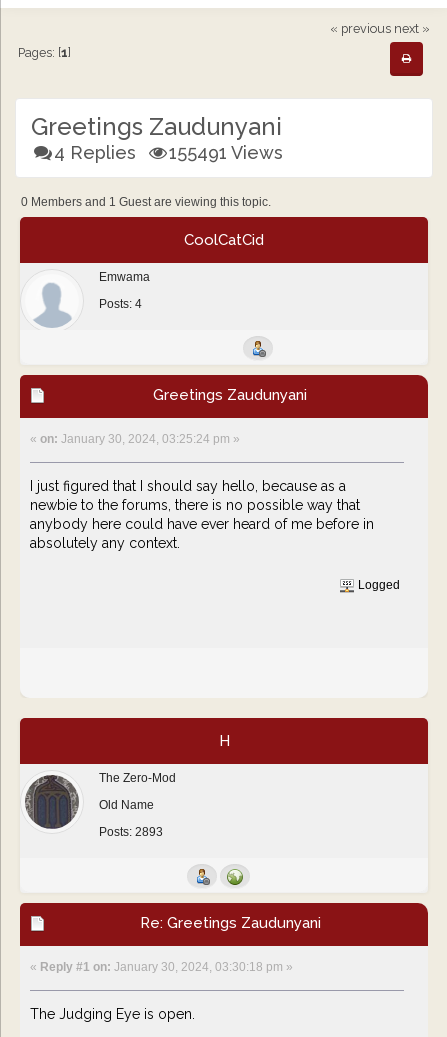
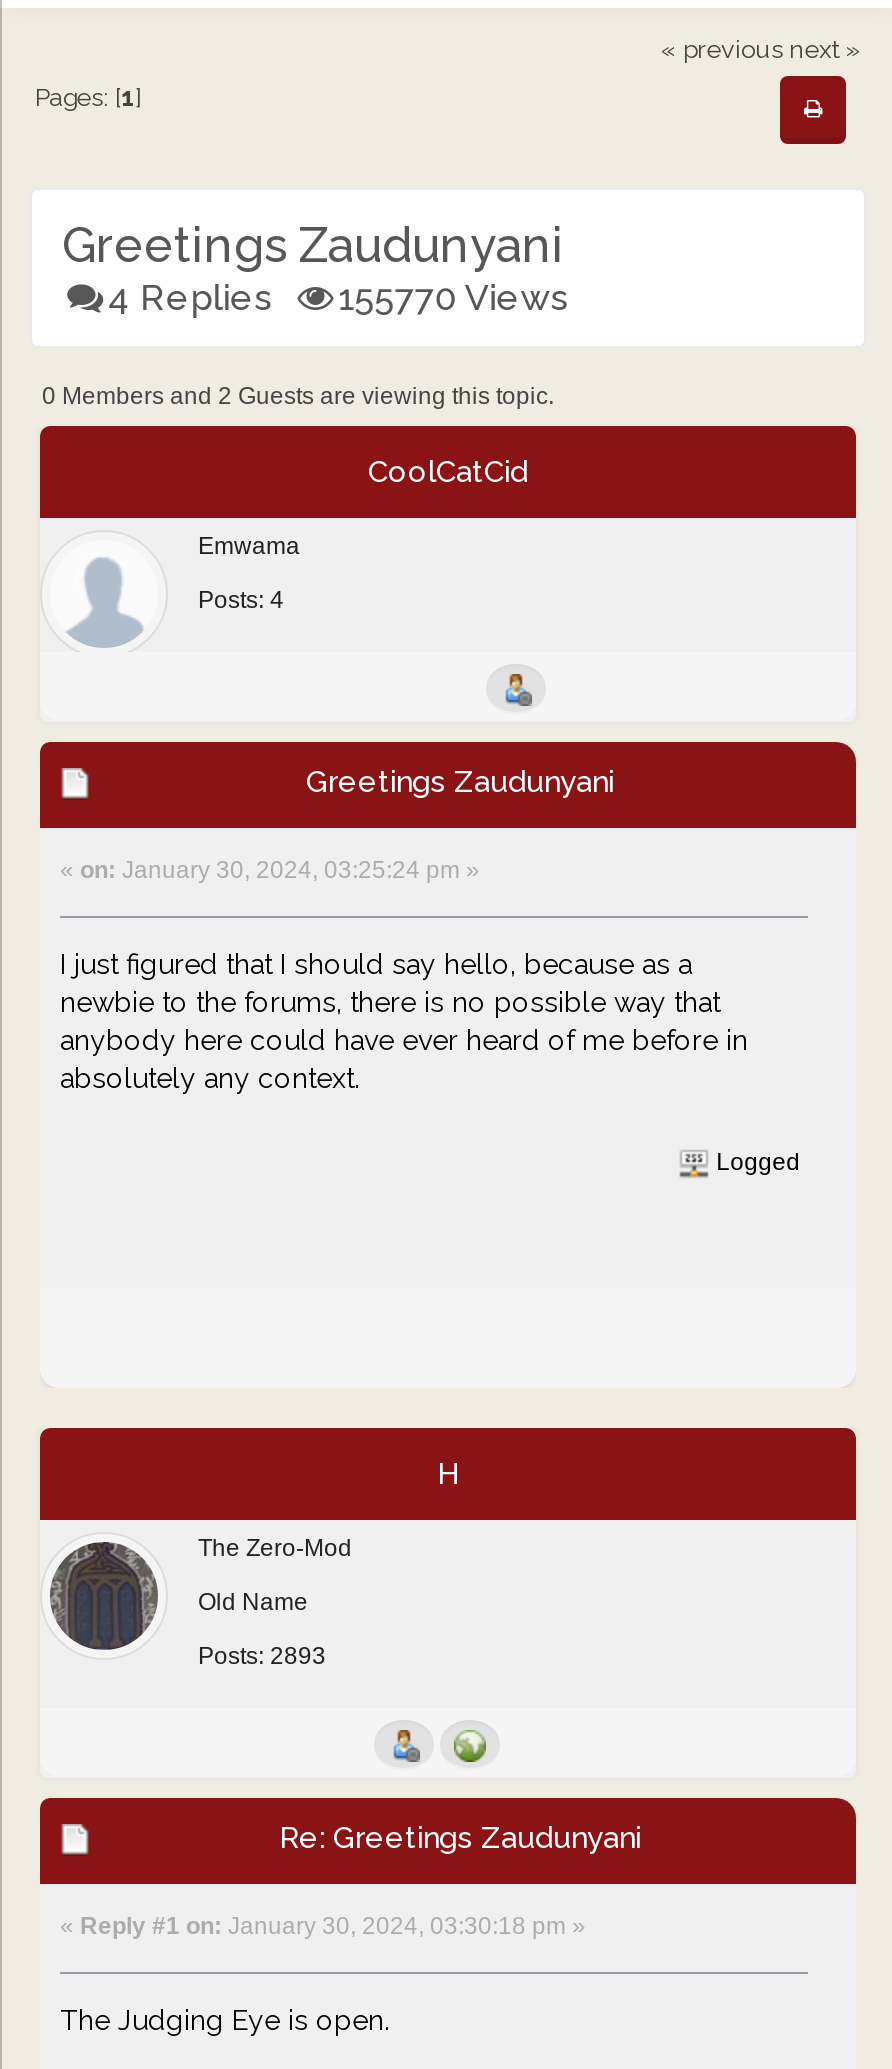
[54,142,283,163] 4 Replies 155491 Views -> [108,276,569,318] 4 Replies 155770 Views
[21,195,271,209] 0 Members and 1 Guest are viewing this topic. -> [42,382,554,410] 0 Members and 2 Guests are viewing this topic.

